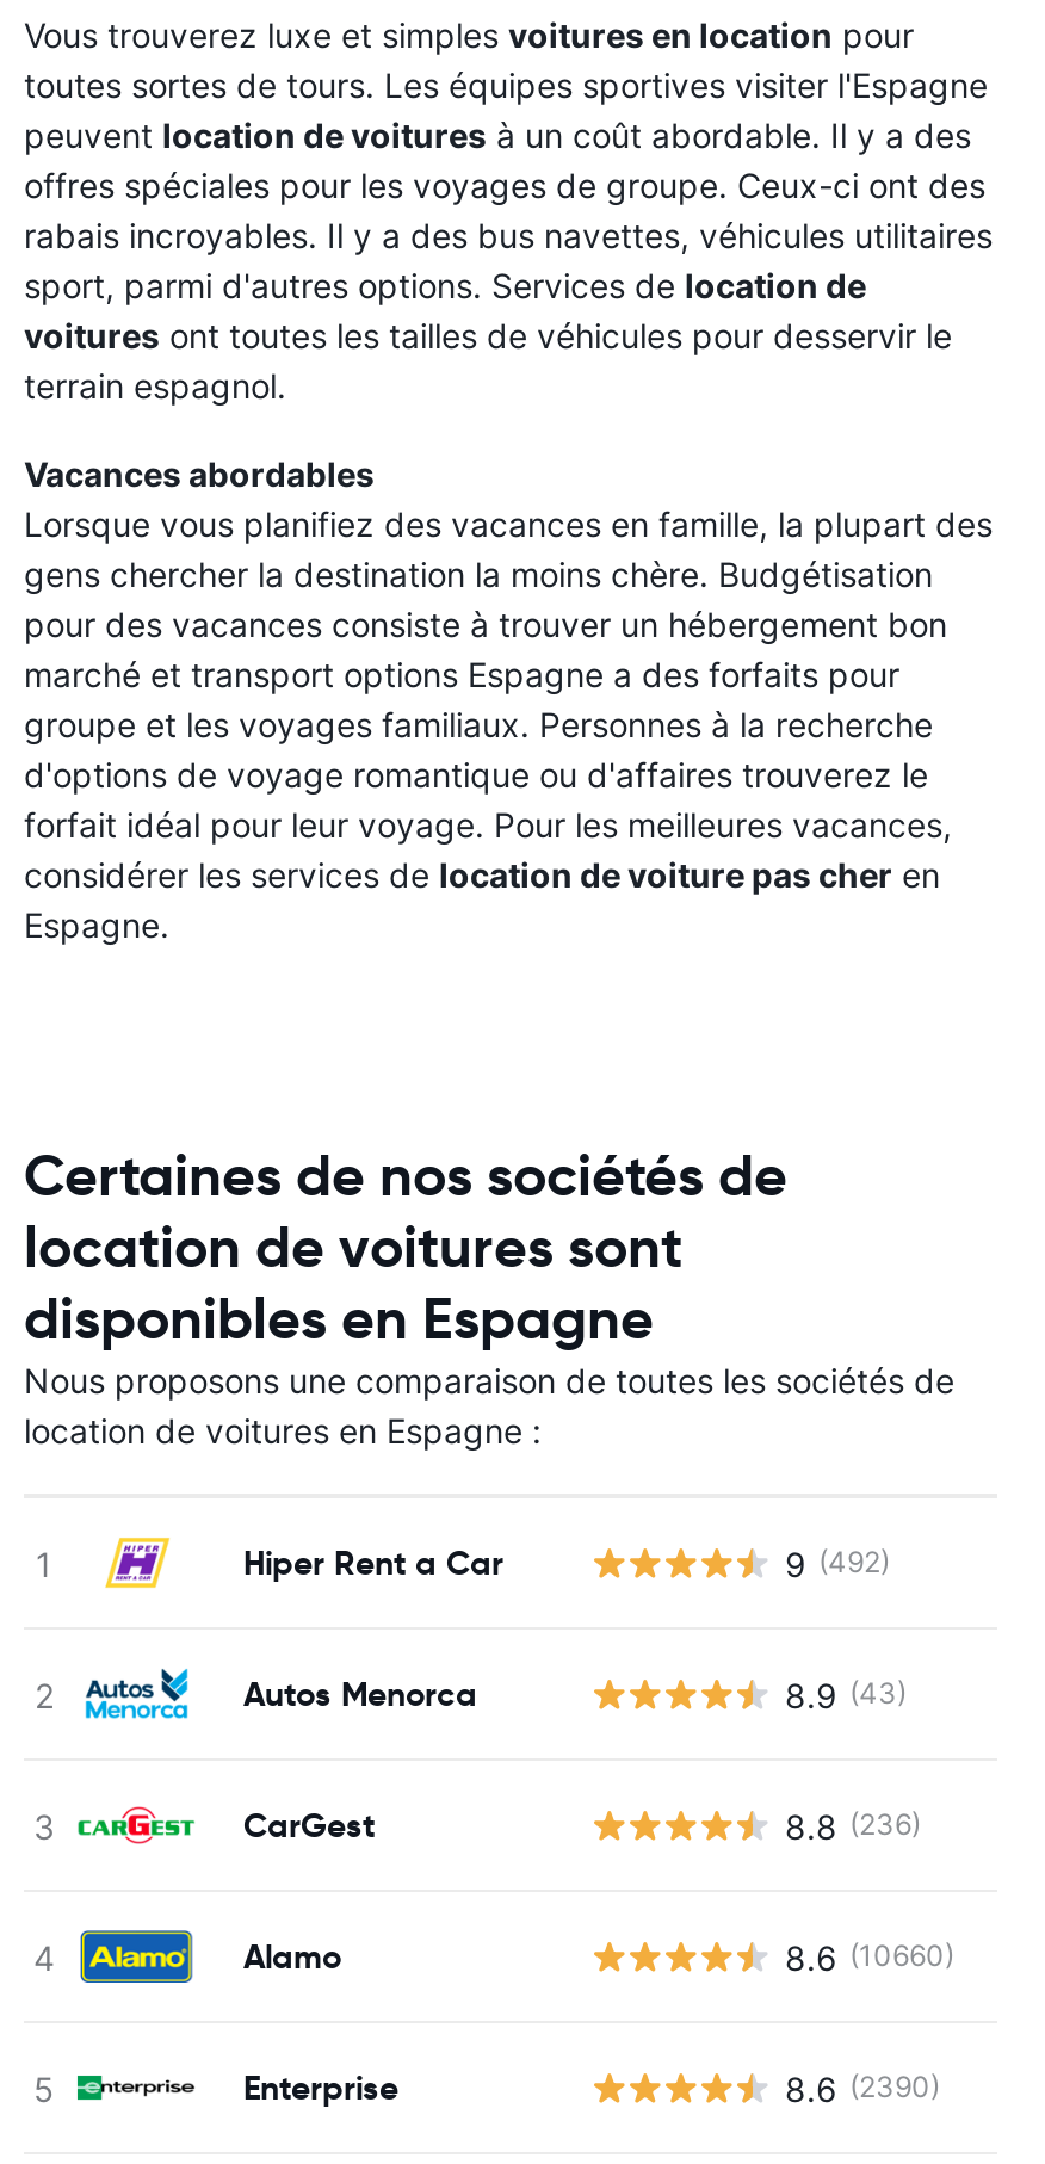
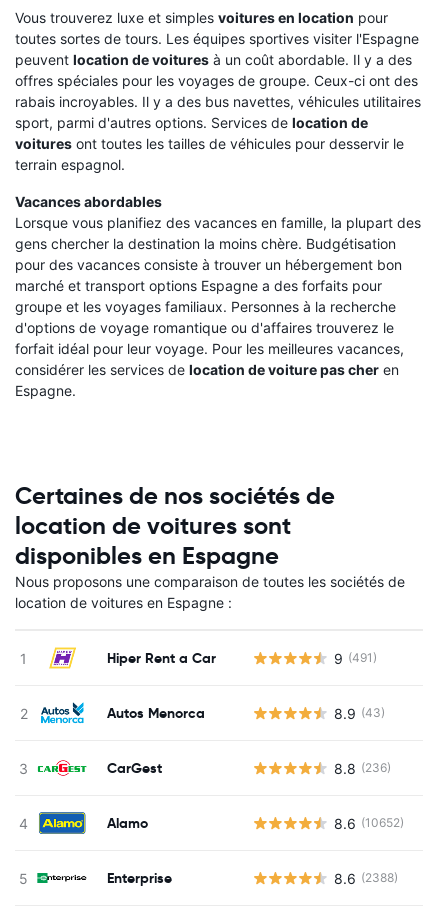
[785,1542,890,1583] 9 (492) -> [334,649,377,666] 9 (491)
[785,1936,954,1977] 8.6 (10660) -> [334,814,404,831] 8.6 (10652)
[785,2067,940,2108] 8.6 (2390) -> [334,869,398,886] 8.6 (2388)

